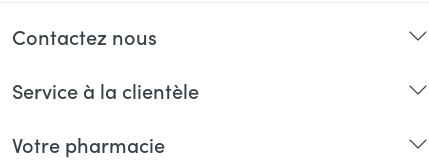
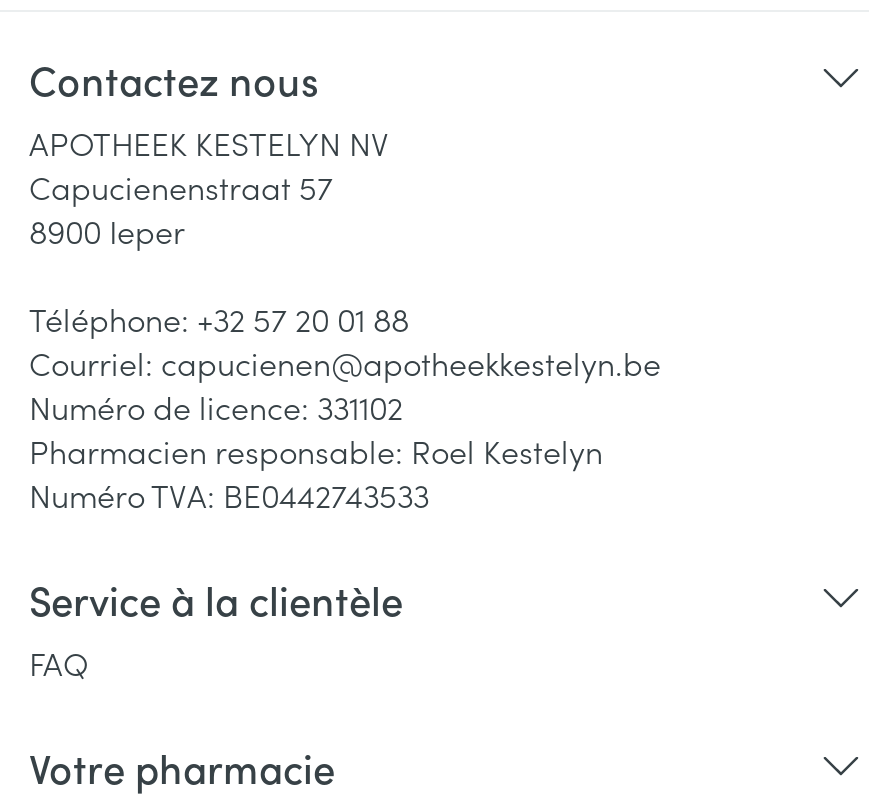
none -> [29,120,661,516] APOTHEEK KESTELYN NV | Capucienenstraat 57 | 8900 Ieper | Téléphone: +32 57 20 01 88 | Courriel: capucienen@apotheekkestelyn.be | Numéro de licence: 331102 | Pharmacien responsable: Roel Kestelyn | Numéro TVA: BE0442743533
none -> [29,640,89,684] FAQ

